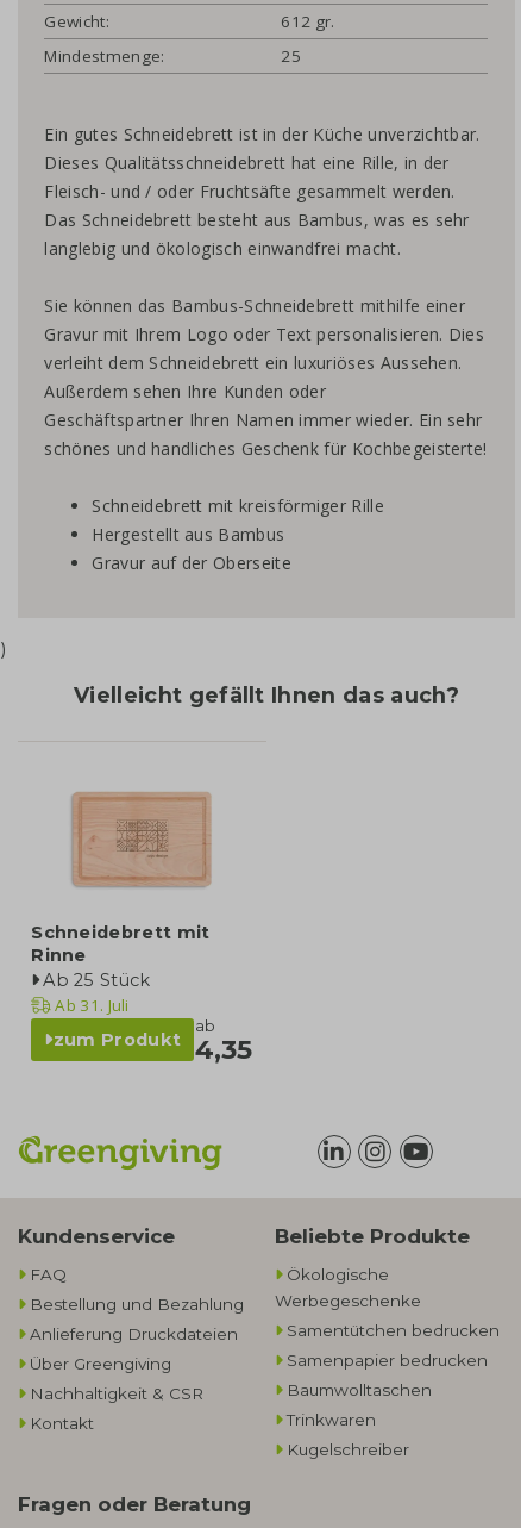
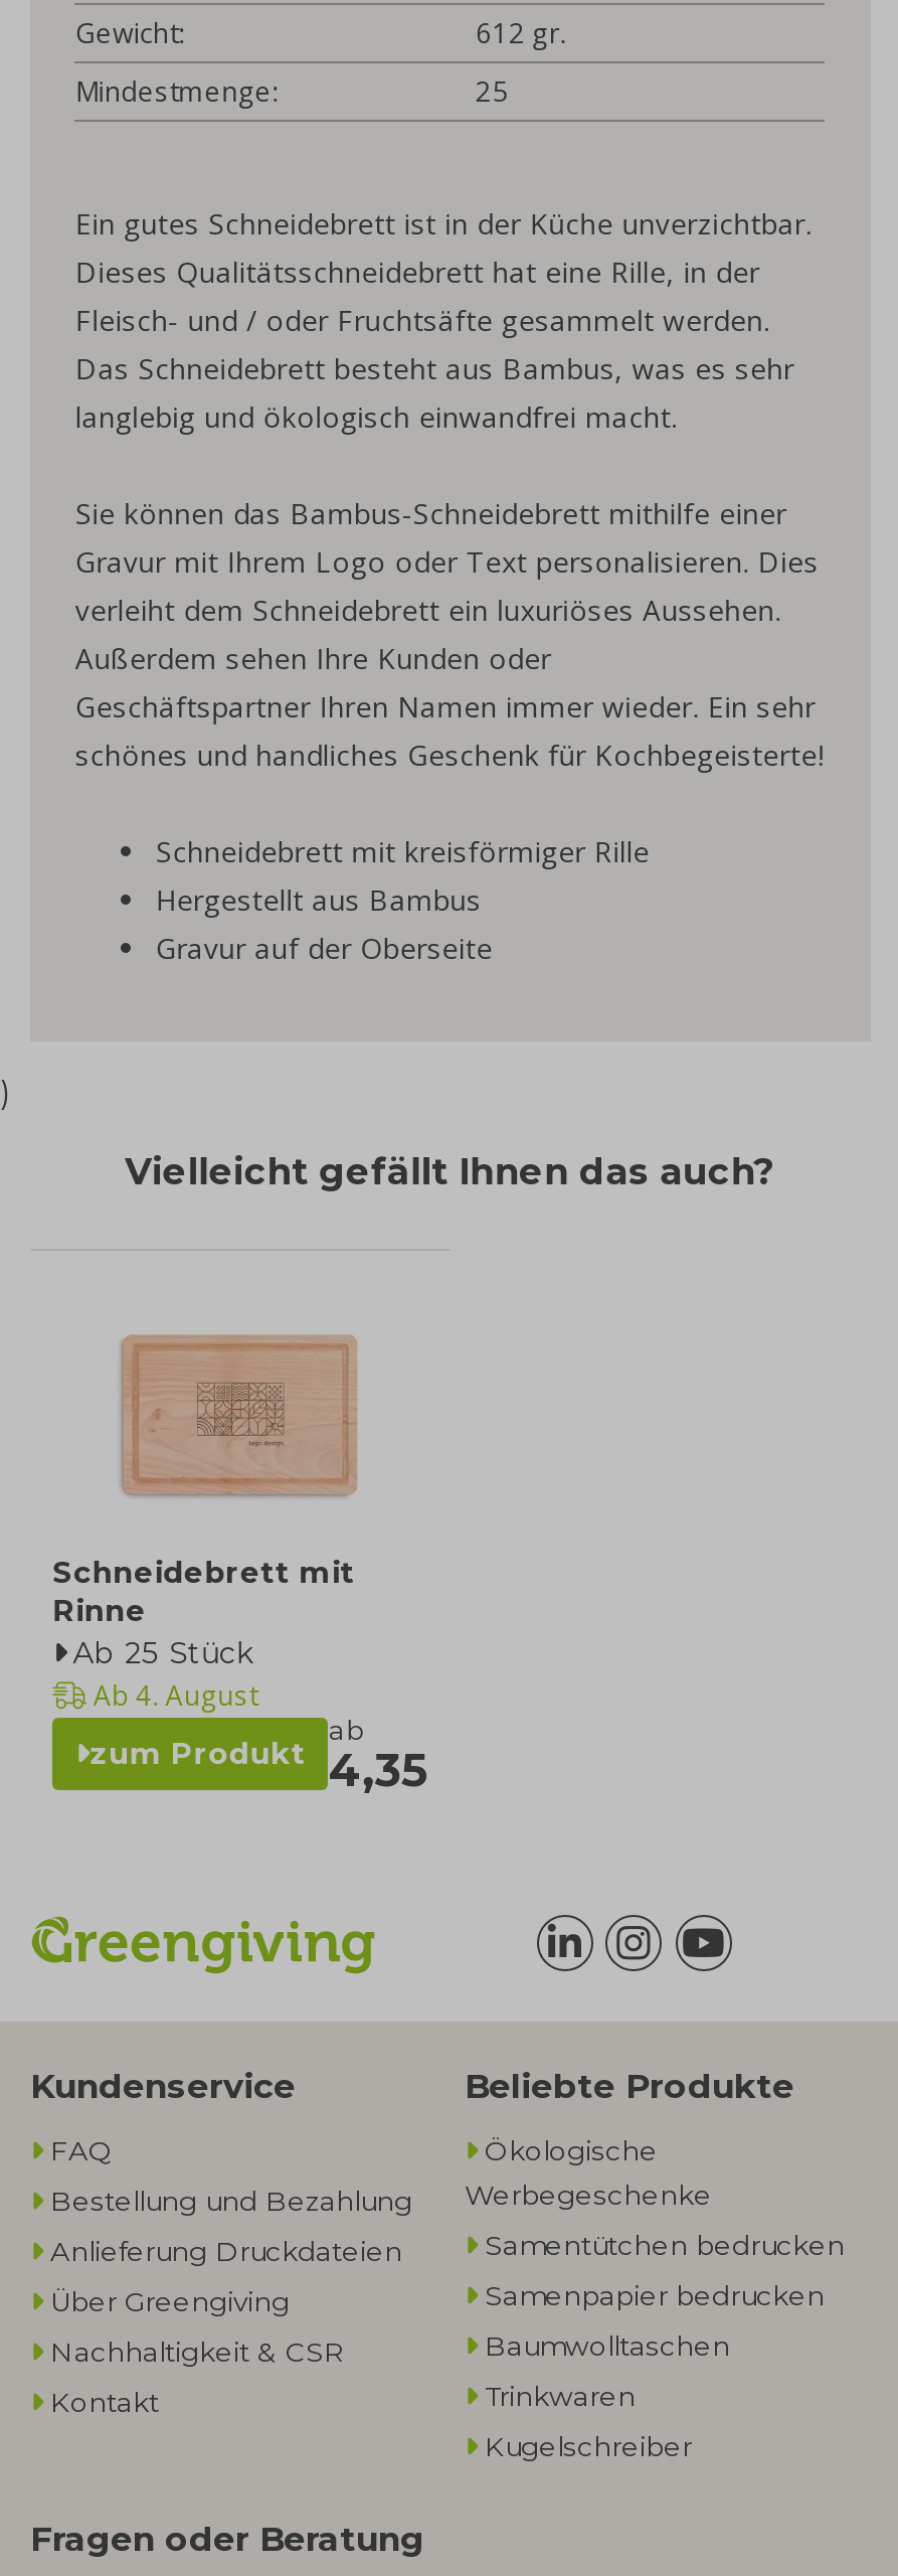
[55,995,129,1016] Ab 31. Juli -> [93,1678,258,1714] Ab 4. August

